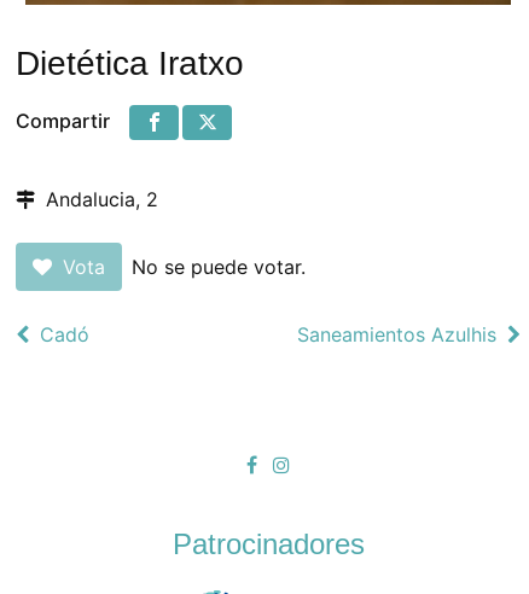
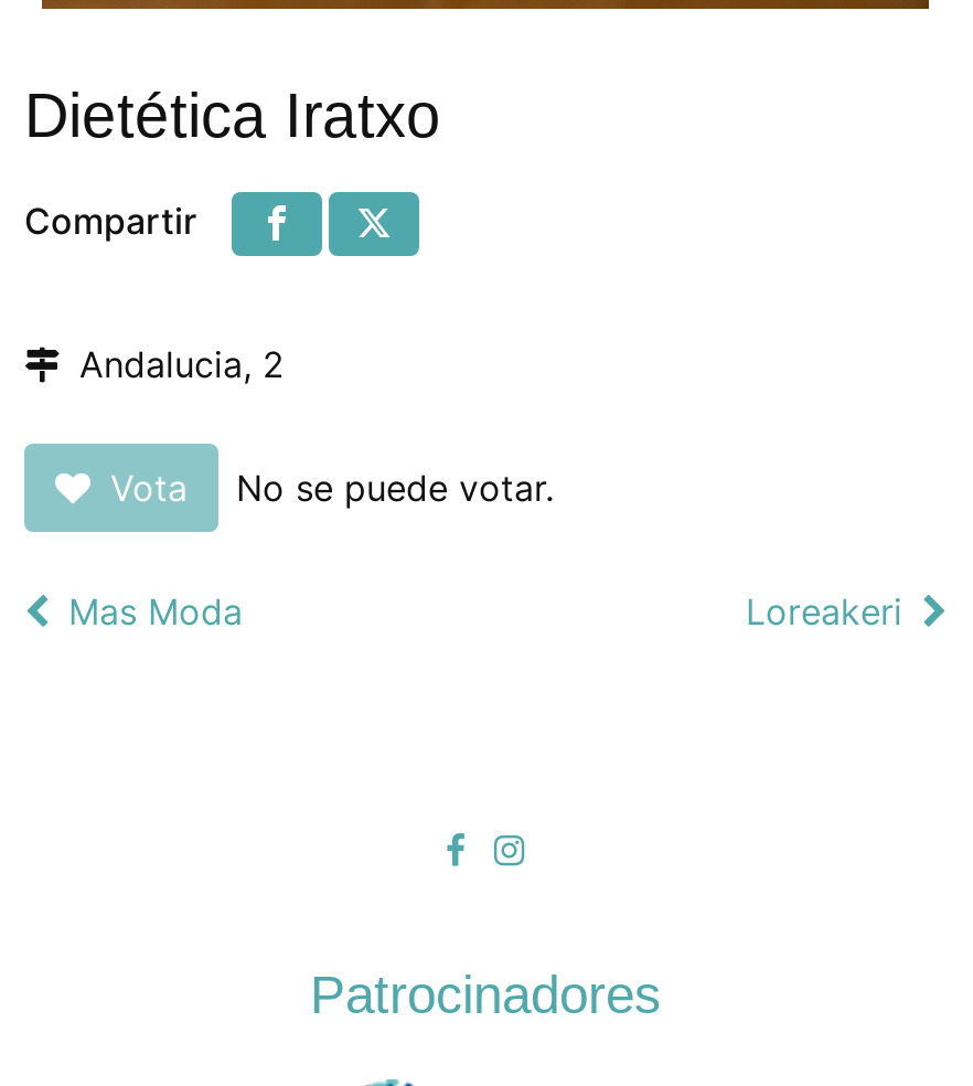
[34,322,502,346] Cadó | Saneamientos Azulhis -> [57,589,913,633] Mas Moda | Loreakeri

